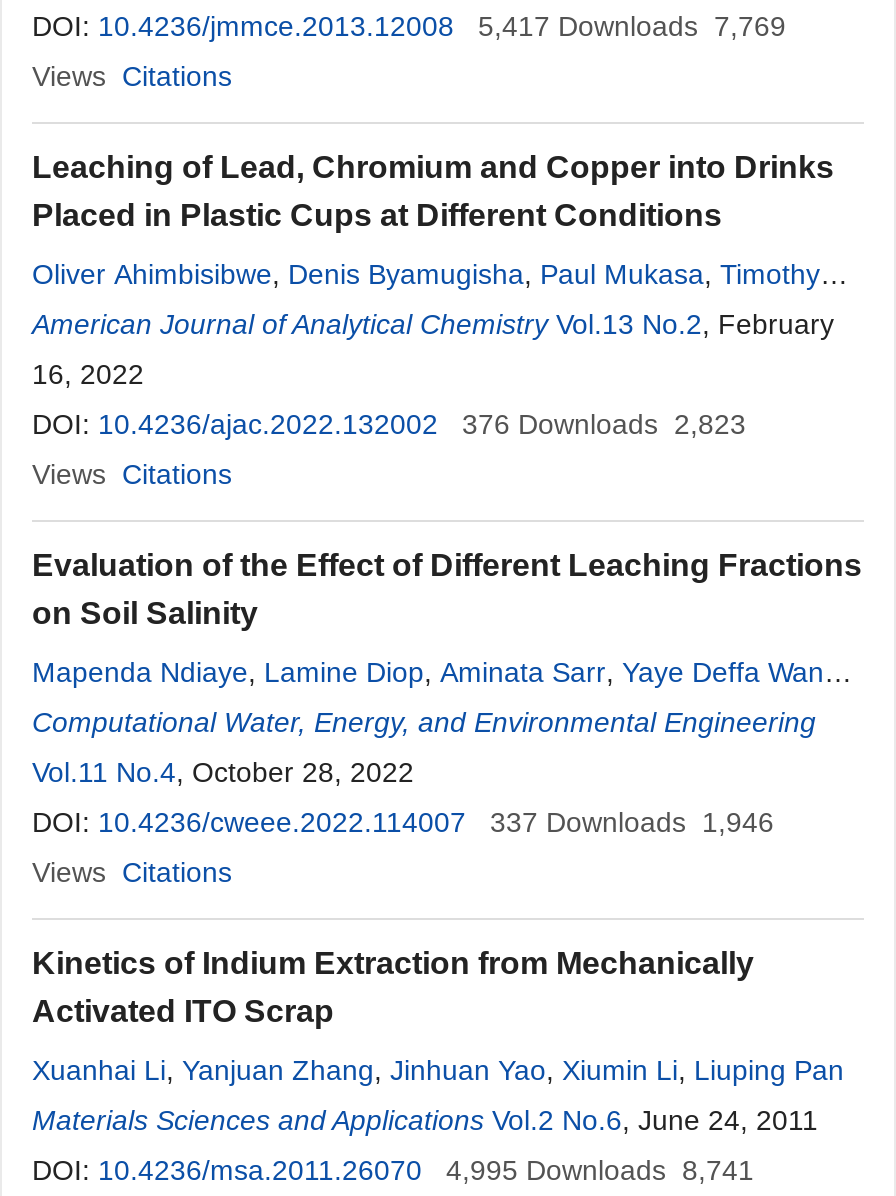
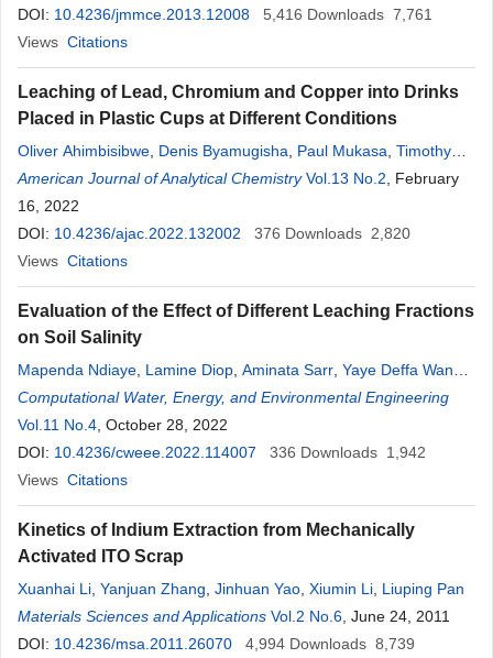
[32,10,786,42] DOI: 10.4236/jmmce.2013.12008 5,417 Downloads 7,769 -> [18,6,432,23] DOI: 10.4236/jmmce.2013.12008 5,416 Downloads 7,761
[32,408,746,440] DOI: 10.4236/ajac.2022.132002 376 Downloads 2,823 -> [18,224,410,242] DOI: 10.4236/ajac.2022.132002 376 Downloads 2,820
[32,806,774,838] DOI: 10.4236/cweee.2022.114007 337 Downloads 1,946 -> [18,443,426,461] DOI: 10.4236/cweee.2022.114007 336 Downloads 1,942
[32,1154,754,1186] DOI: 10.4236/msa.2011.26070 4,995 Downloads 8,741 -> [18,635,415,652] DOI: 10.4236/msa.2011.26070 4,994 Downloads 8,739

